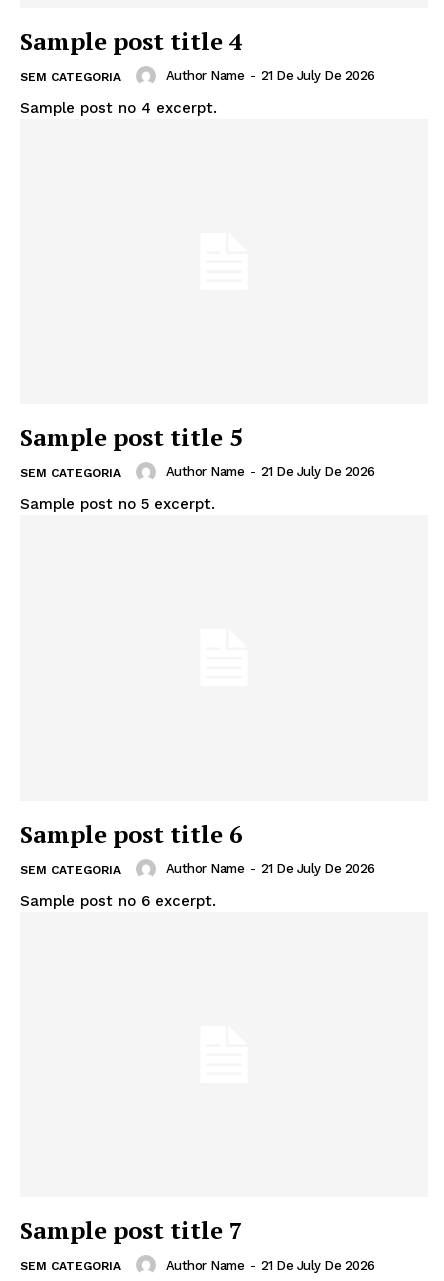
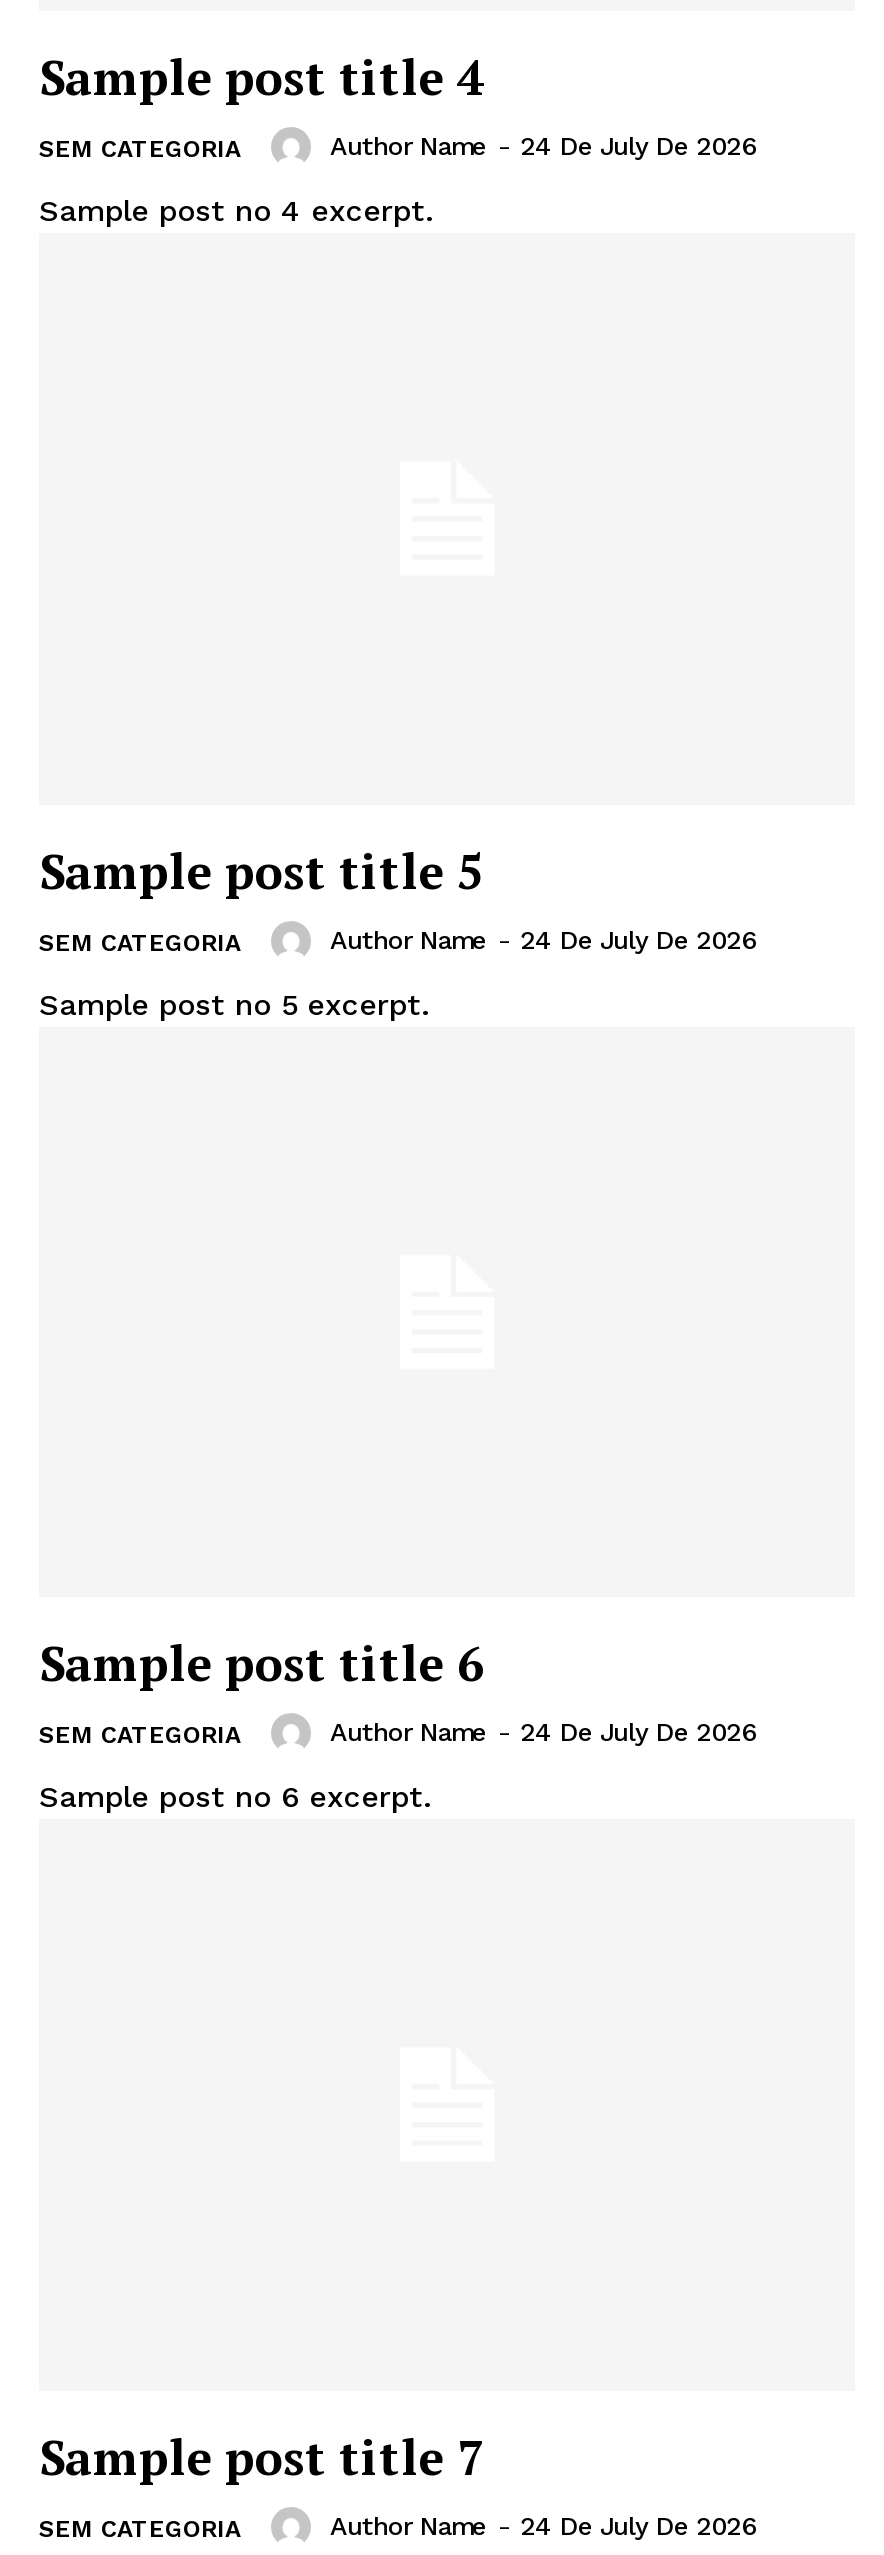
[165,68,374,83] Author Name - 21 De July De 2026 -> [330,132,756,162] Author Name - 24 De July De 2026
[165,464,374,479] Author Name - 21 De July De 2026 -> [330,925,756,955] Author Name - 24 De July De 2026
[165,861,374,876] Author Name - 21 De July De 2026 -> [330,1718,756,1748] Author Name - 24 De July De 2026
[165,1258,374,1273] Author Name - 21 De July De 2026 -> [330,2511,756,2541] Author Name - 24 De July De 2026

